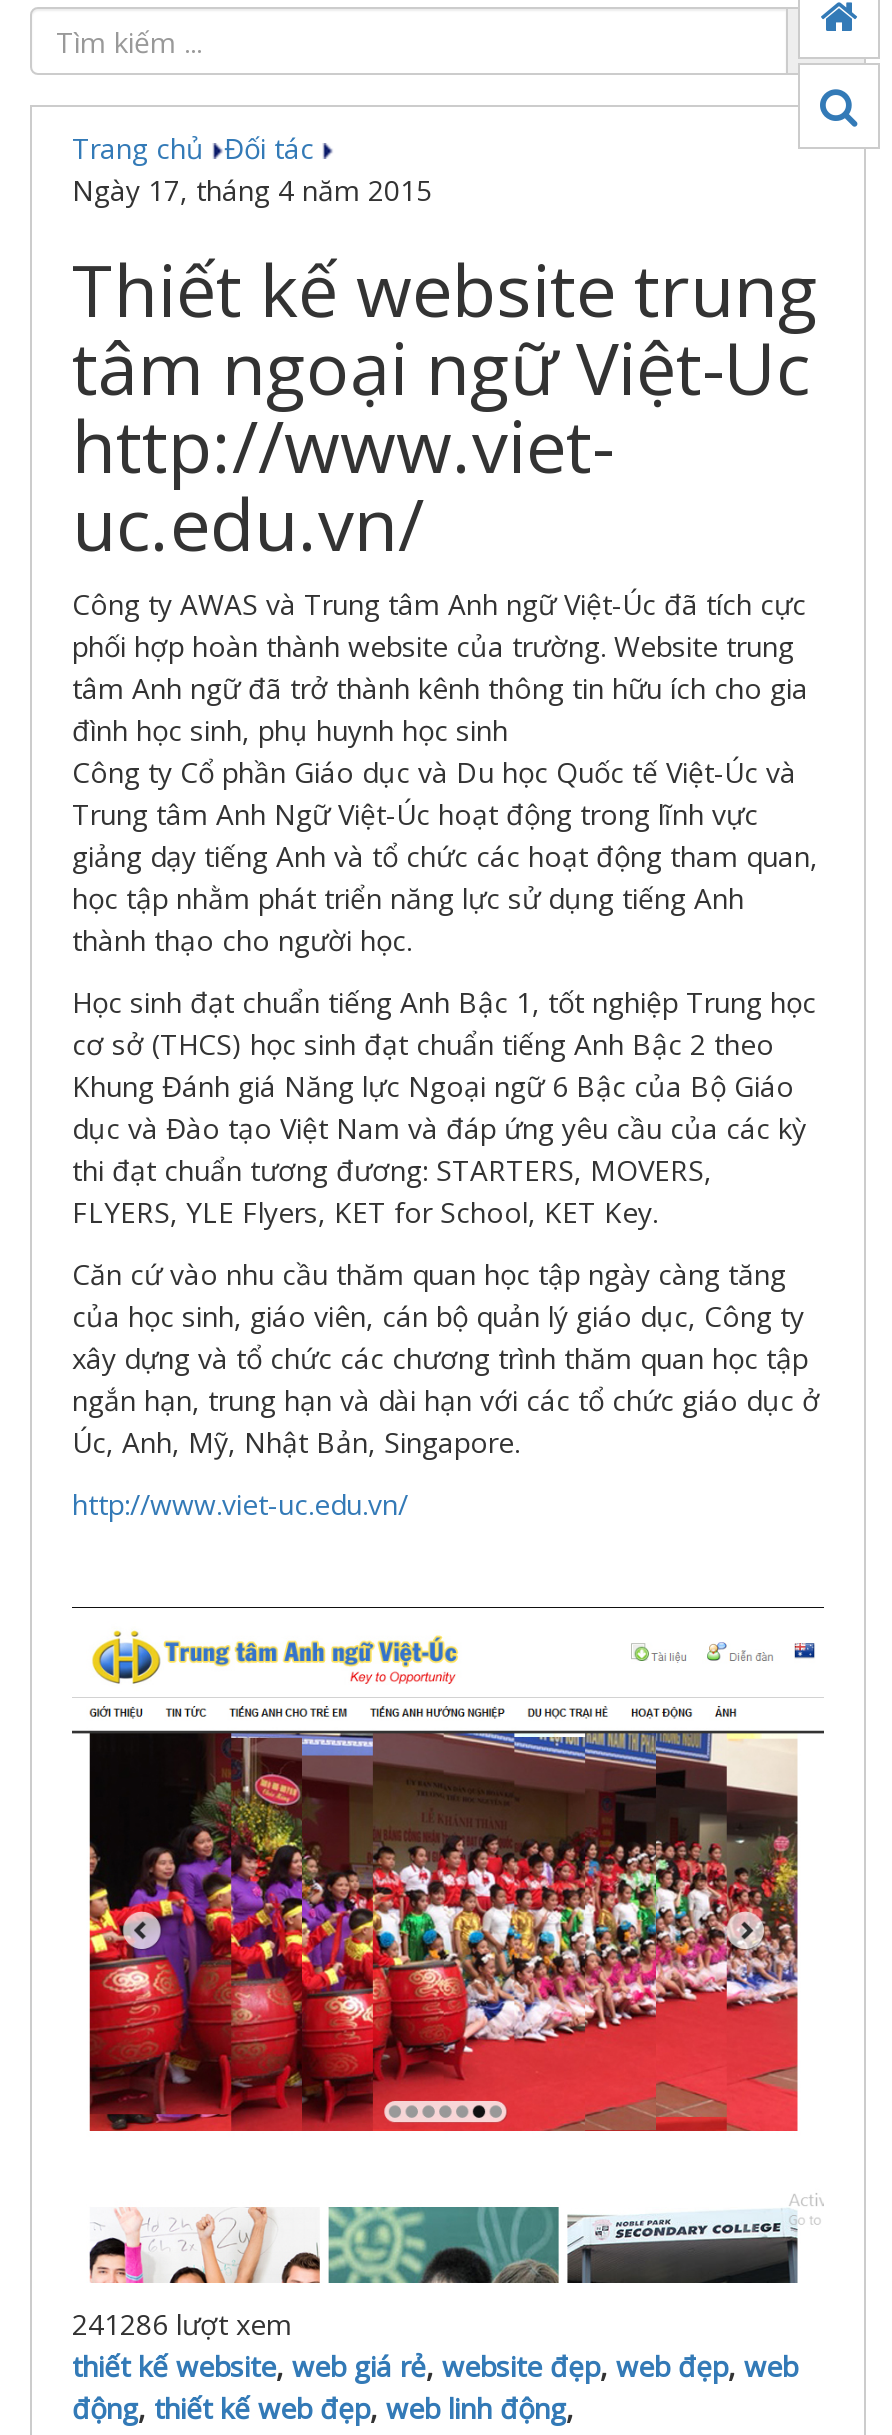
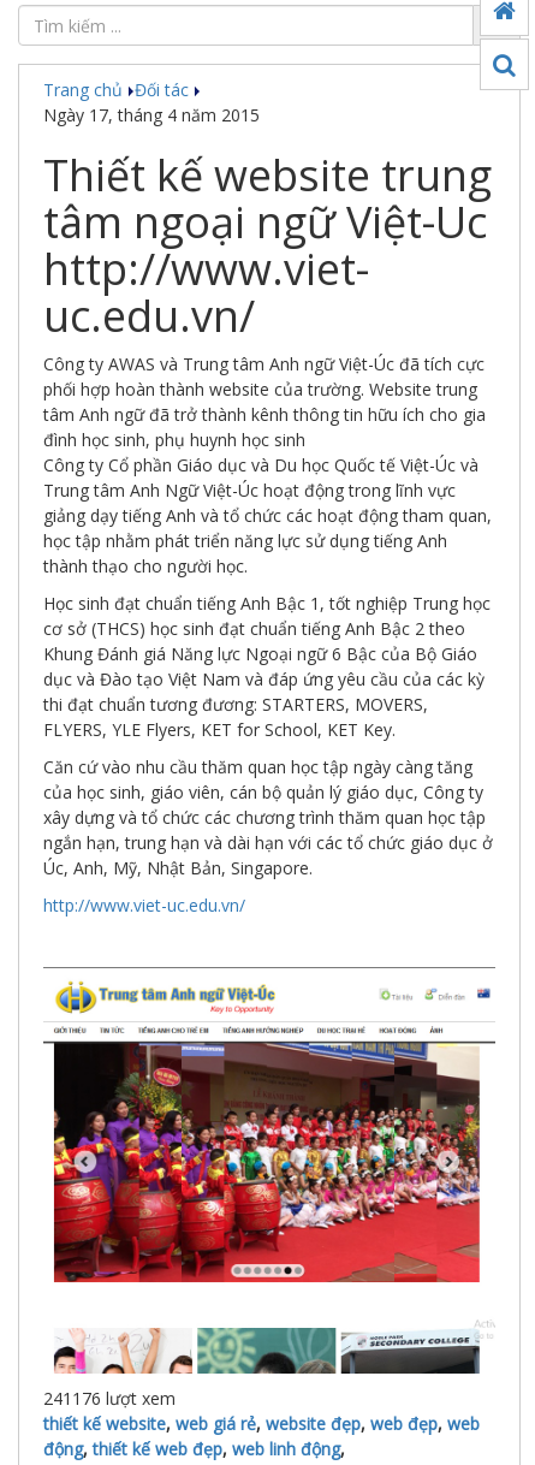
[72,2306,292,2344] 241286 lượt xem -> [43,1387,176,1410] 241176 lượt xem

